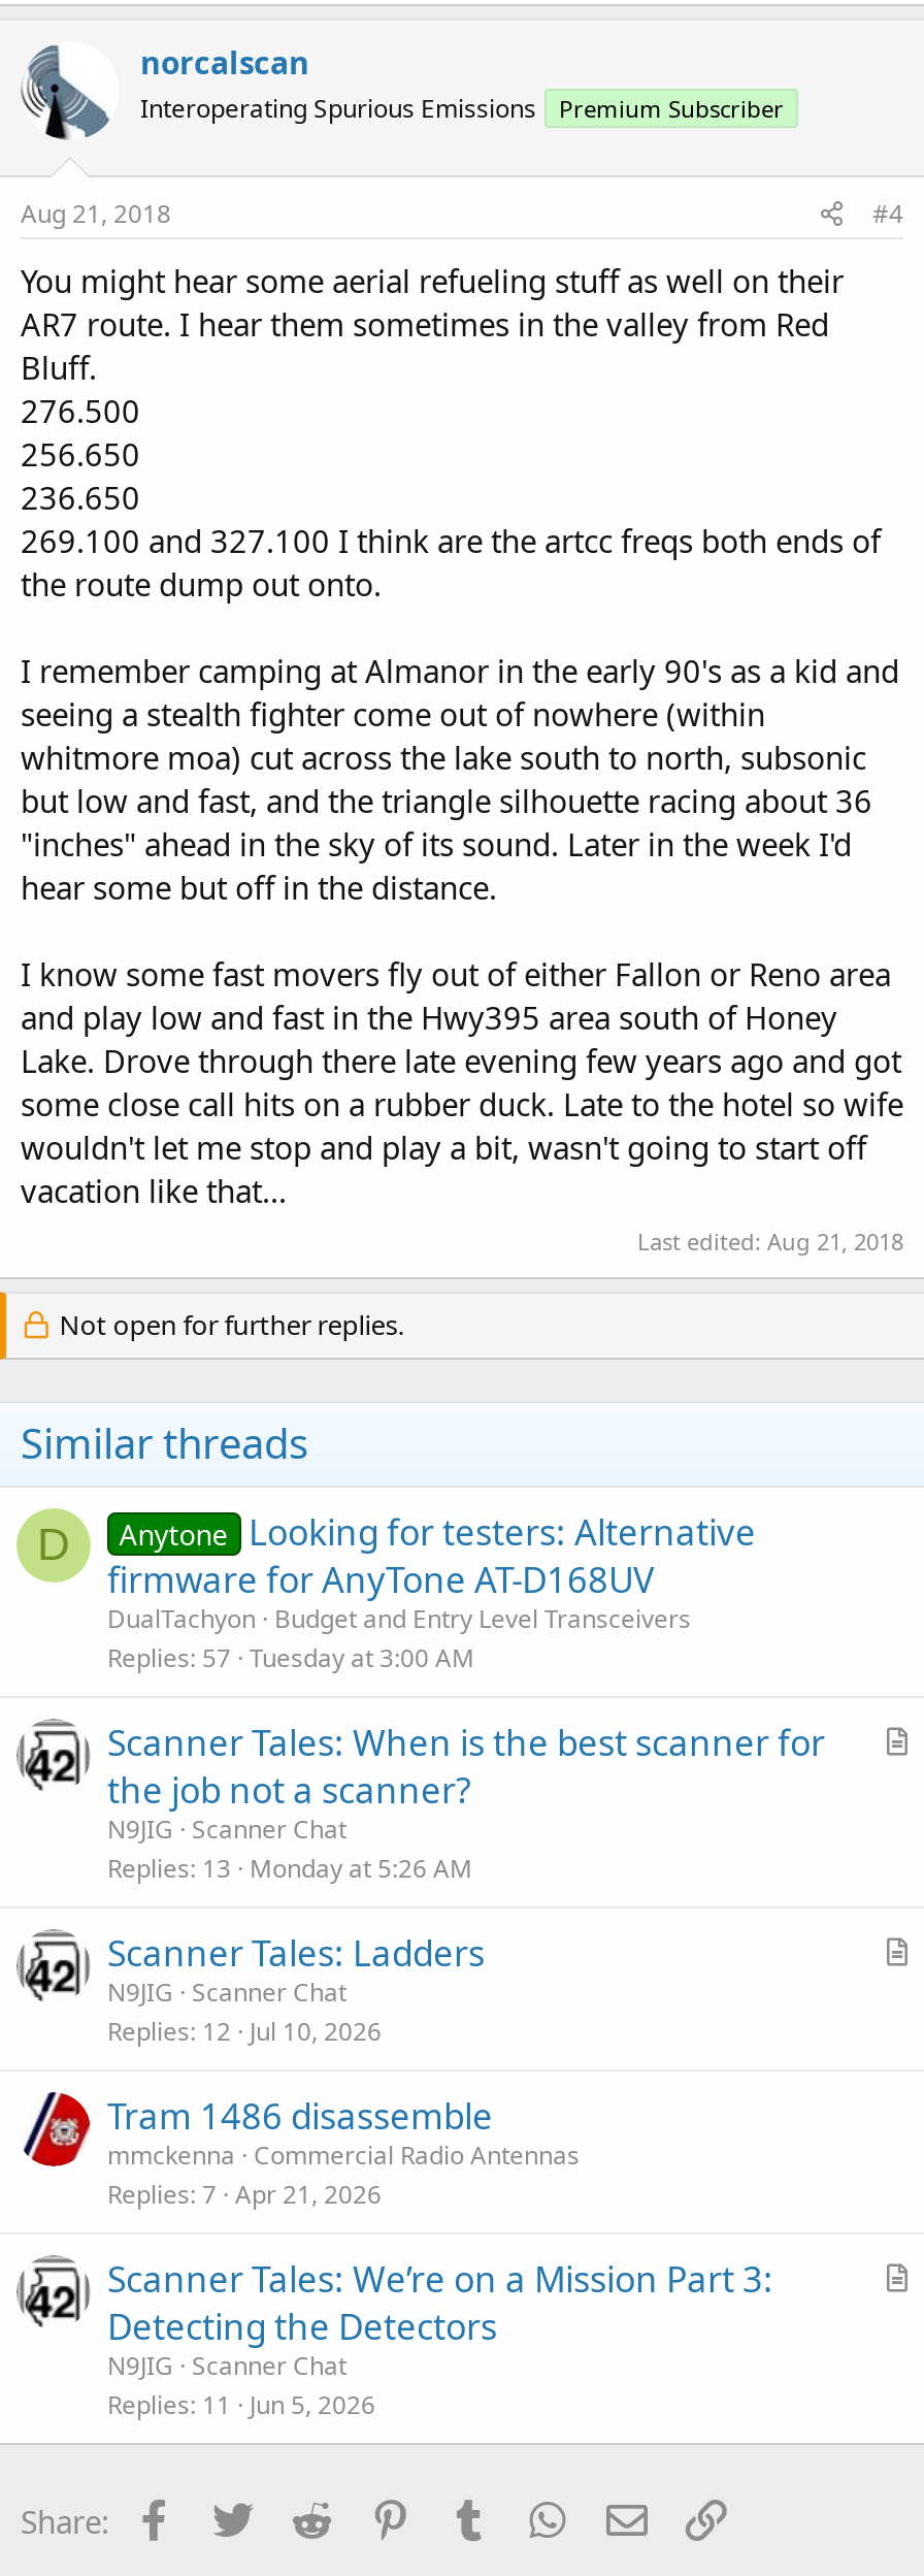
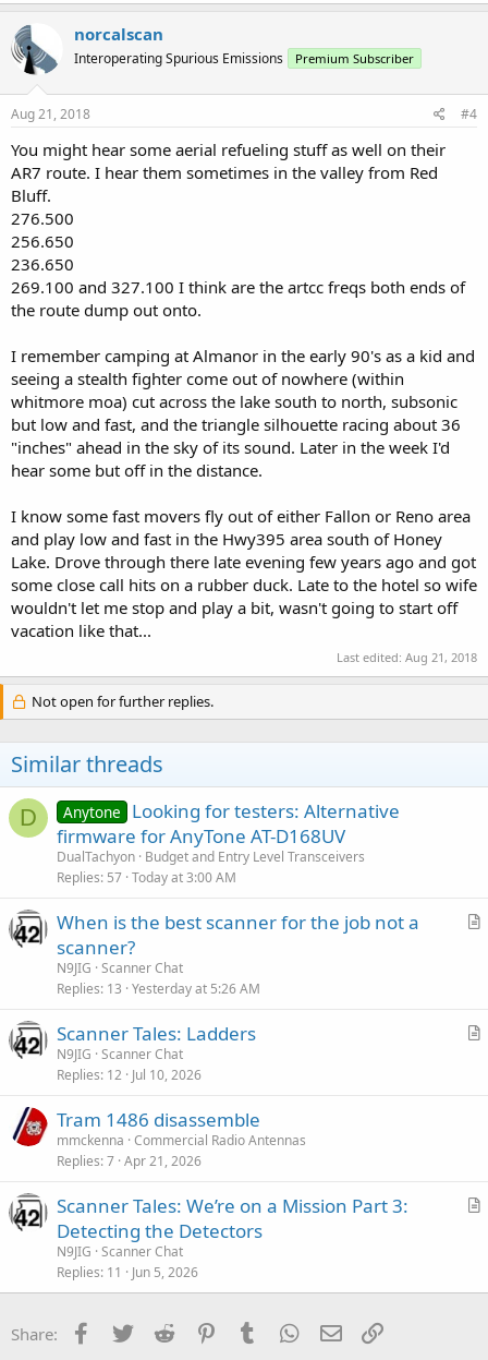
[107,1639,474,1674] Replies 57 Tuesday at 3:00 AM -> [57,868,236,886] Replies 57 Today at 3:00 AM
[107,1718,825,1813] Scanner Tales: When is the best scanner for | the job not a scanner? -> [57,909,419,959] When is the best scanner for the job not a | scanner?
[107,1850,472,1885] Replies 13 Monday at 5:26 AM -> [57,979,260,997] Replies 13 Yesterday at 5:26 AM

